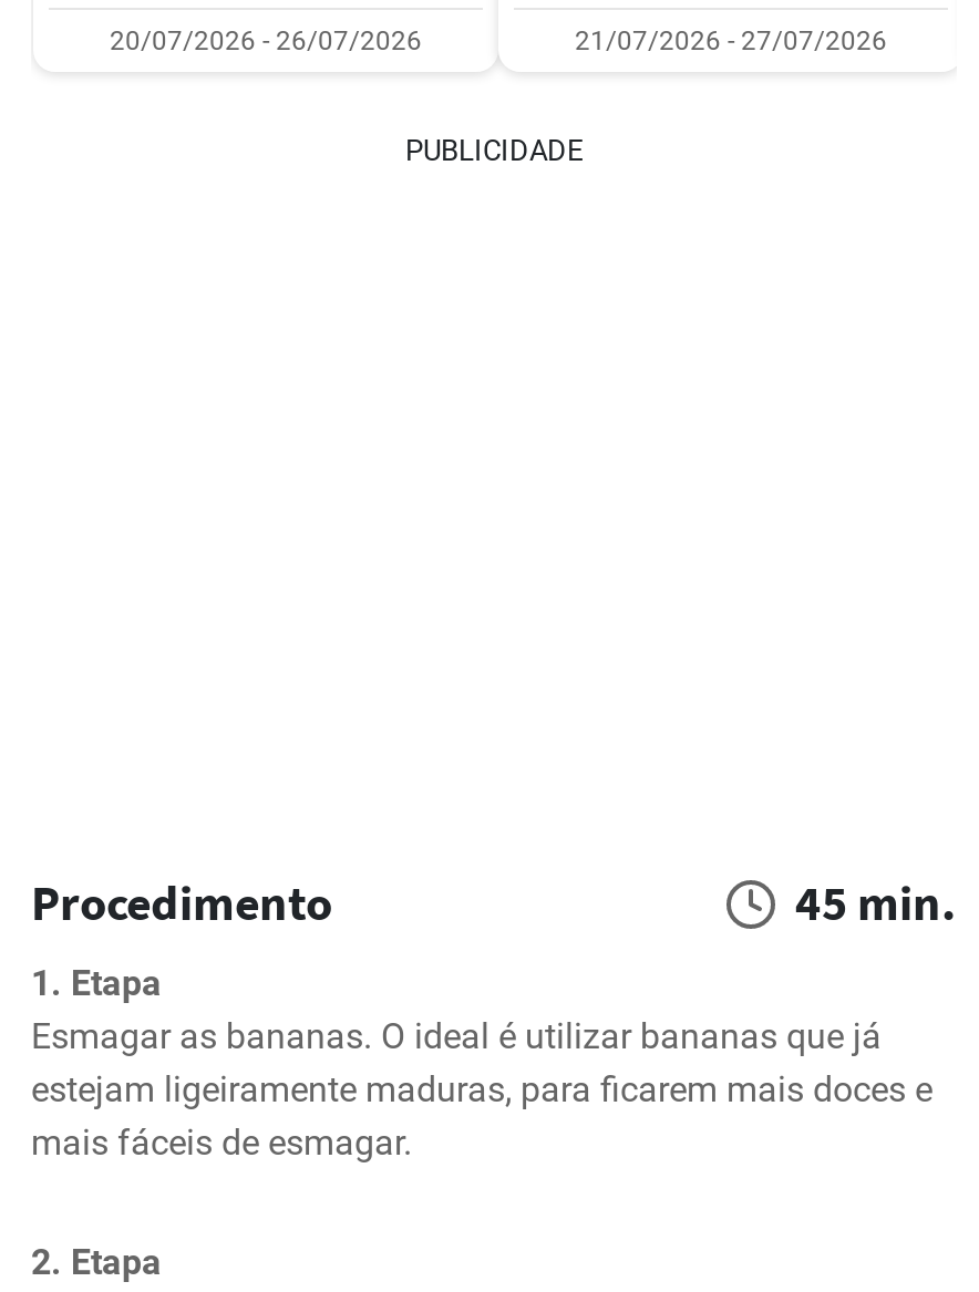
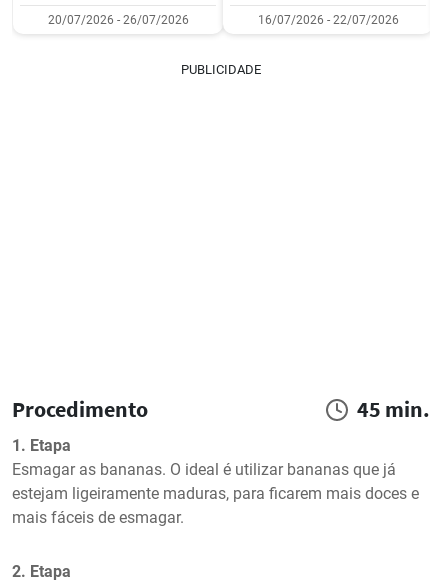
[575,25,887,56] 21/07/2026 - 27/07/2026 -> [257,13,398,27] 16/07/2026 - 22/07/2026

